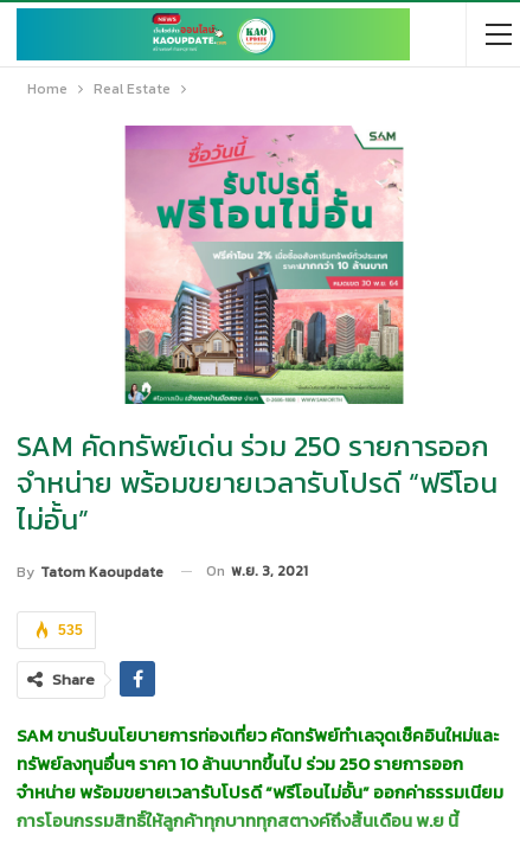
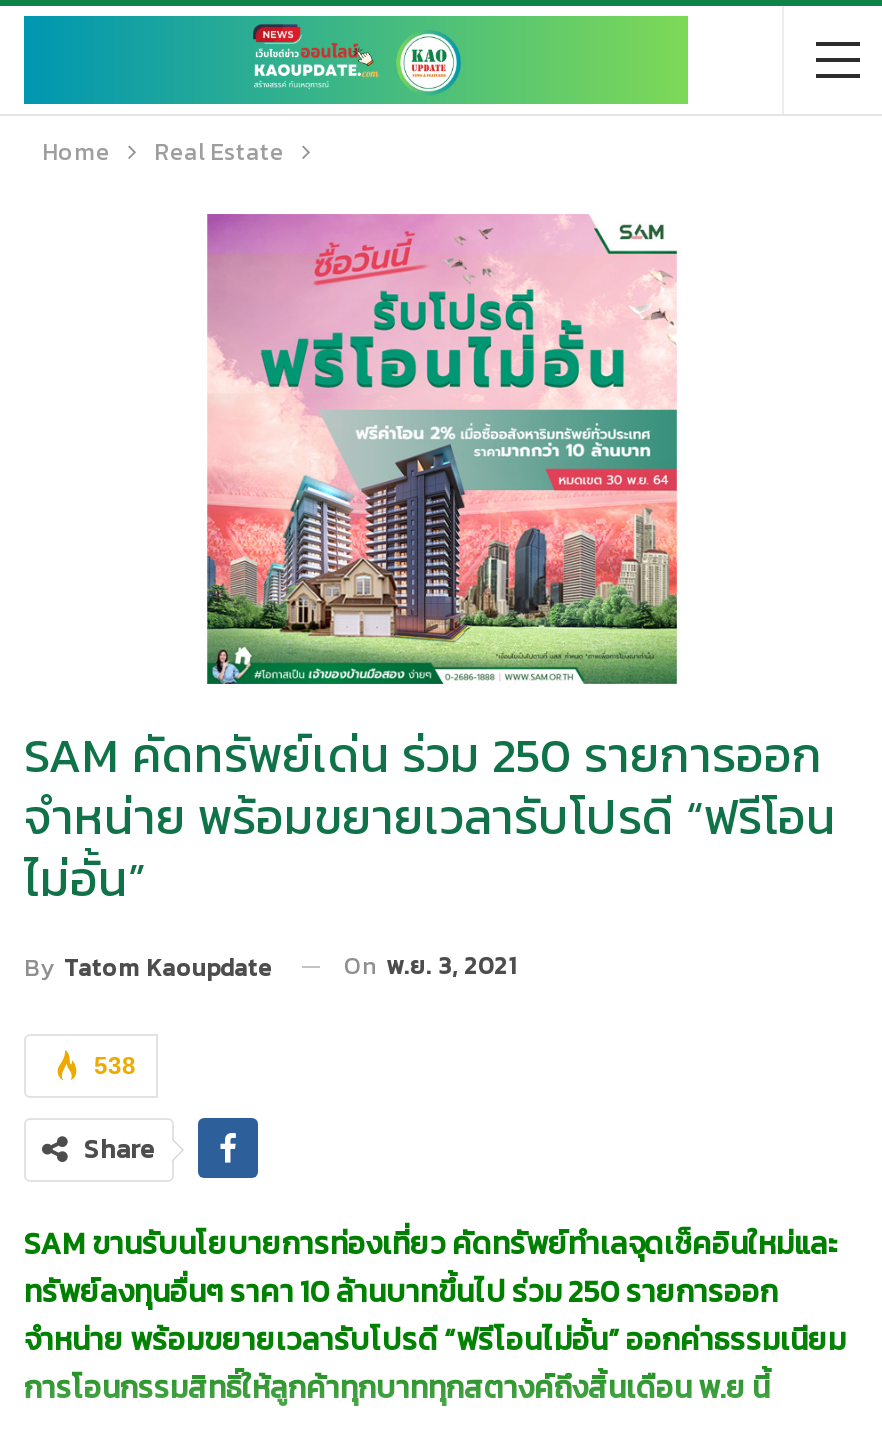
[58,622,83,638] 535 -> [94,1052,136,1080] 538

